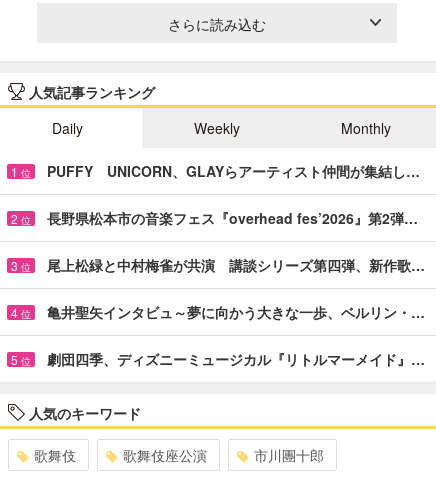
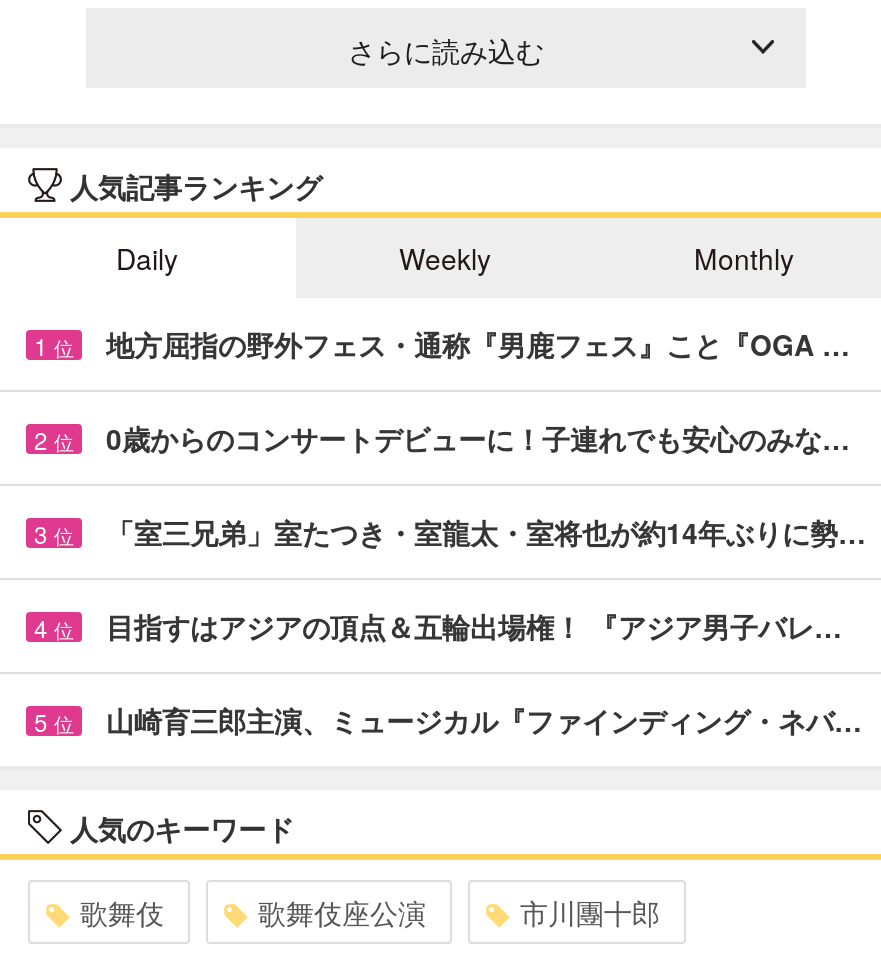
[47,161,420,181] PUFFY UNICORN、GLAYらアーティスト仲間が集結し… -> [106,324,850,364] 地方屈指の野外フェス・通称『男鹿フェス』こと『OGA …
[47,208,418,228] 長野県松本市の音楽フェス『overhead fes’2026』第2弾… -> [106,418,850,458] 0歳からのコンサートデビューに！子連れでも安心のみな…
[47,255,425,275] 尾上松緑と中村梅雀が共演 講談シリーズ第四弾、新作歌… -> [106,512,866,552] 「室三兄弟」室たつき・室龍太・室将也が約14年ぶりに勢…
[47,302,425,322] 亀井聖矢インタビュ～夢に向かう大きな一歩、ベルリン・… -> [106,606,842,646] 目指すはアジアの頂点＆五輪出場権！ 『アジア男子バレ…
[47,349,425,369] 劇団四季、ディズニーミュージカル『リトルマーメイド』… -> [106,700,862,740] 山崎育三郎主演、ミュージカル『ファインディング・ネバ…

